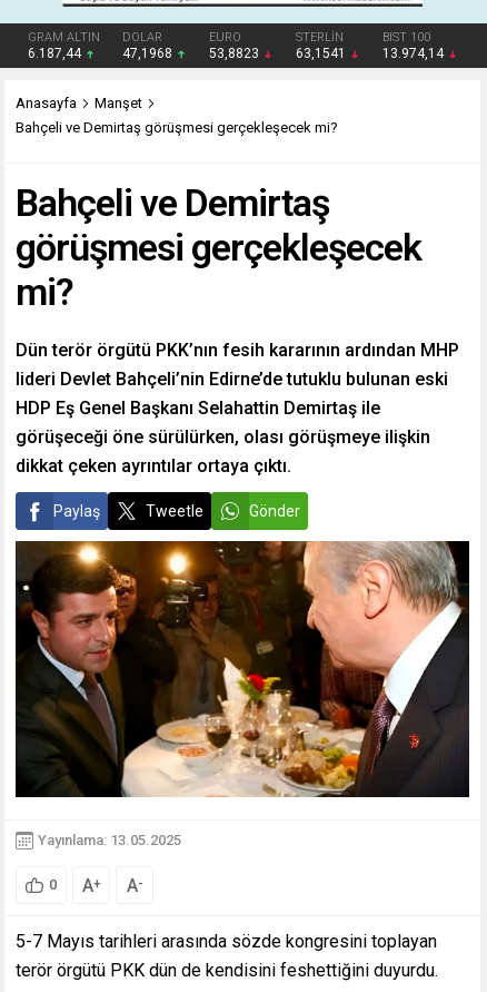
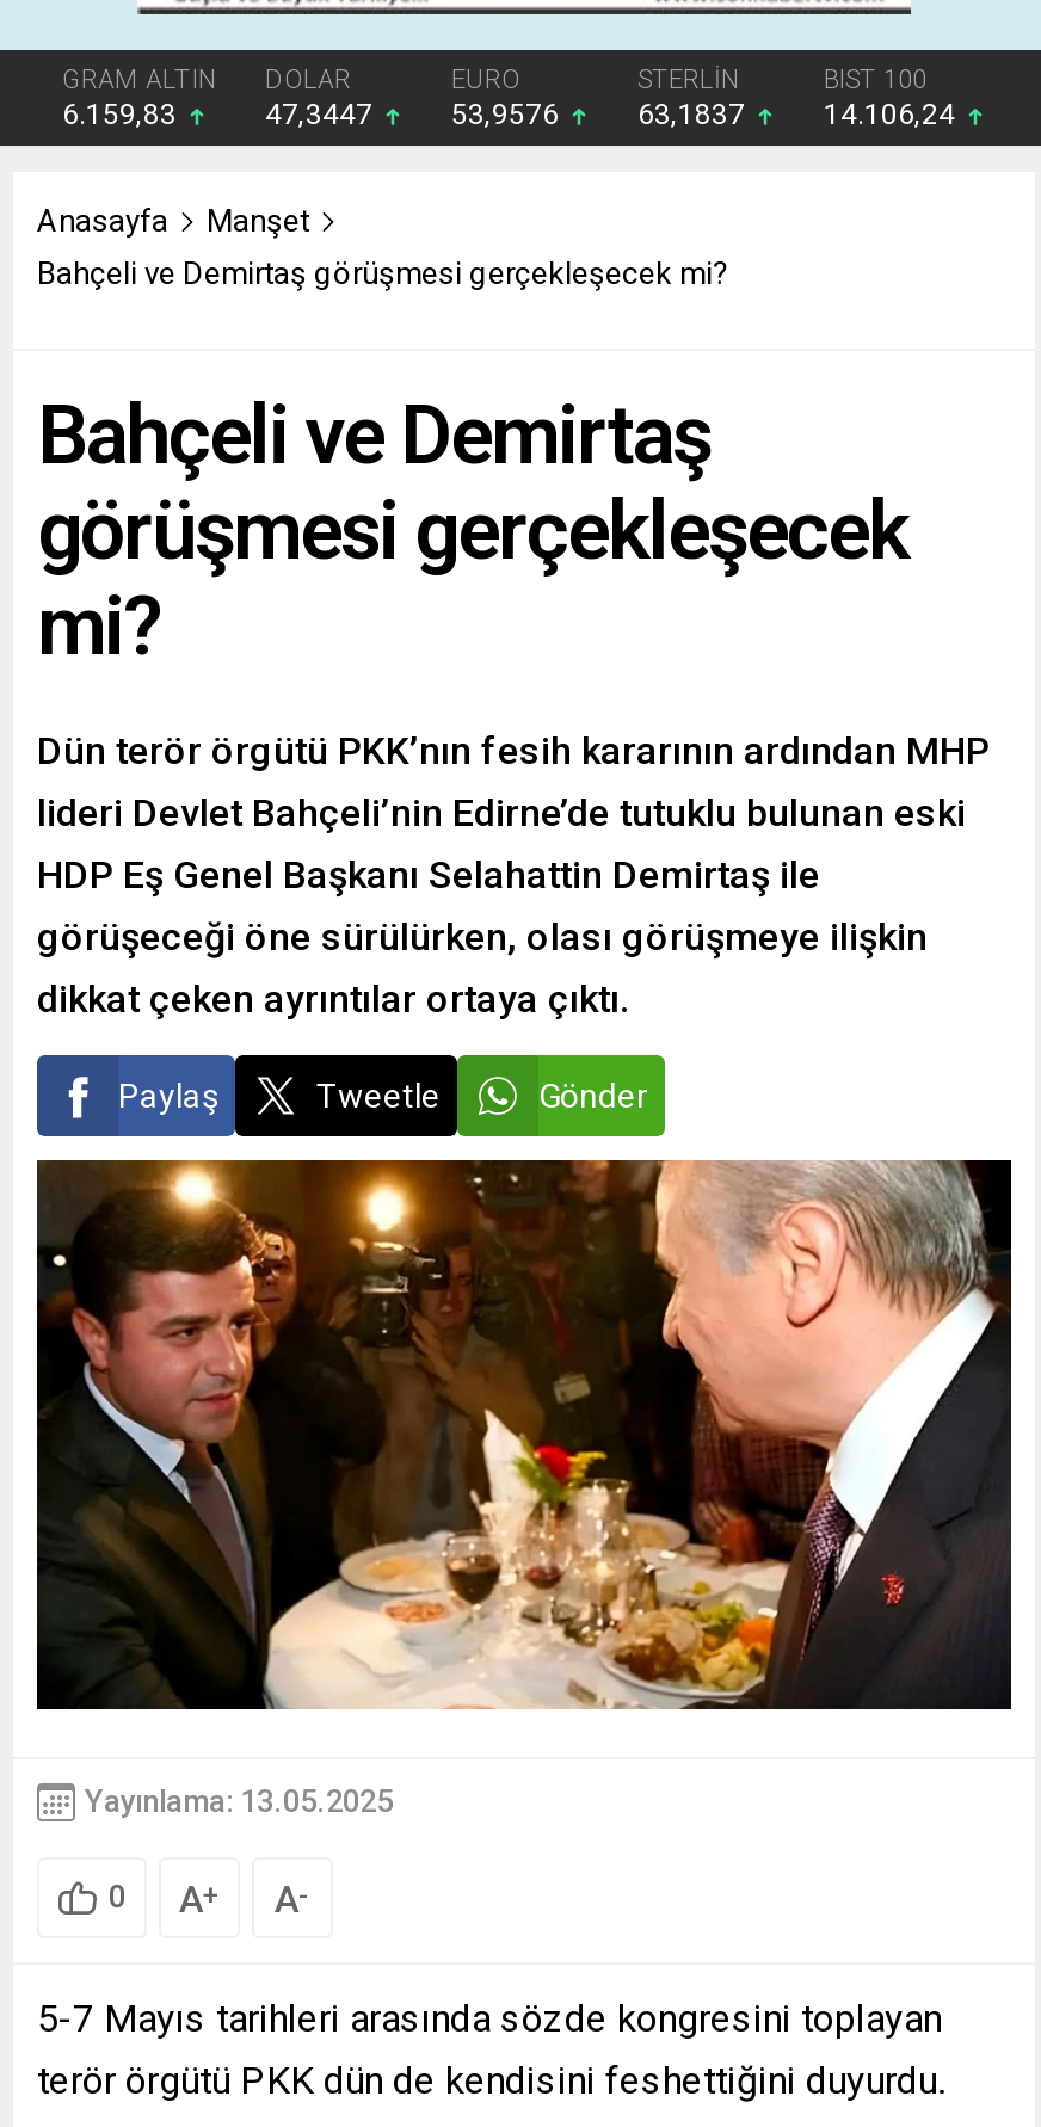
[27,46,84,61] 6.187,44 -> [62,98,184,131] 6.159,83
[122,46,175,61] 47,1968 -> [265,98,380,131] 47,3447
[208,46,262,61] 53,8823 -> [451,98,566,131] 53,9576
[295,46,349,61] 63,1541 -> [637,98,752,131] 63,1837
[382,46,446,61] 13.974,14 -> [824,98,962,131] 14.106,24

